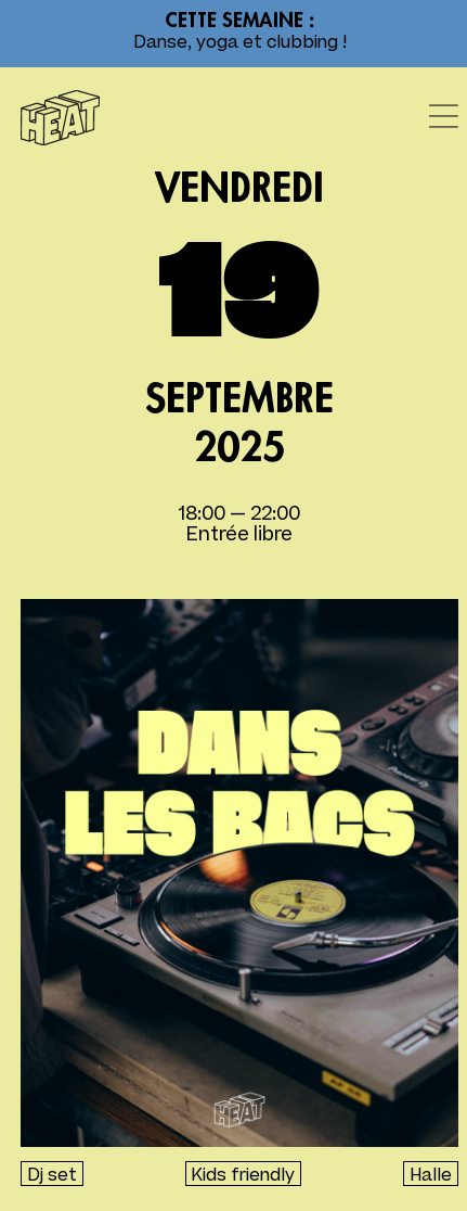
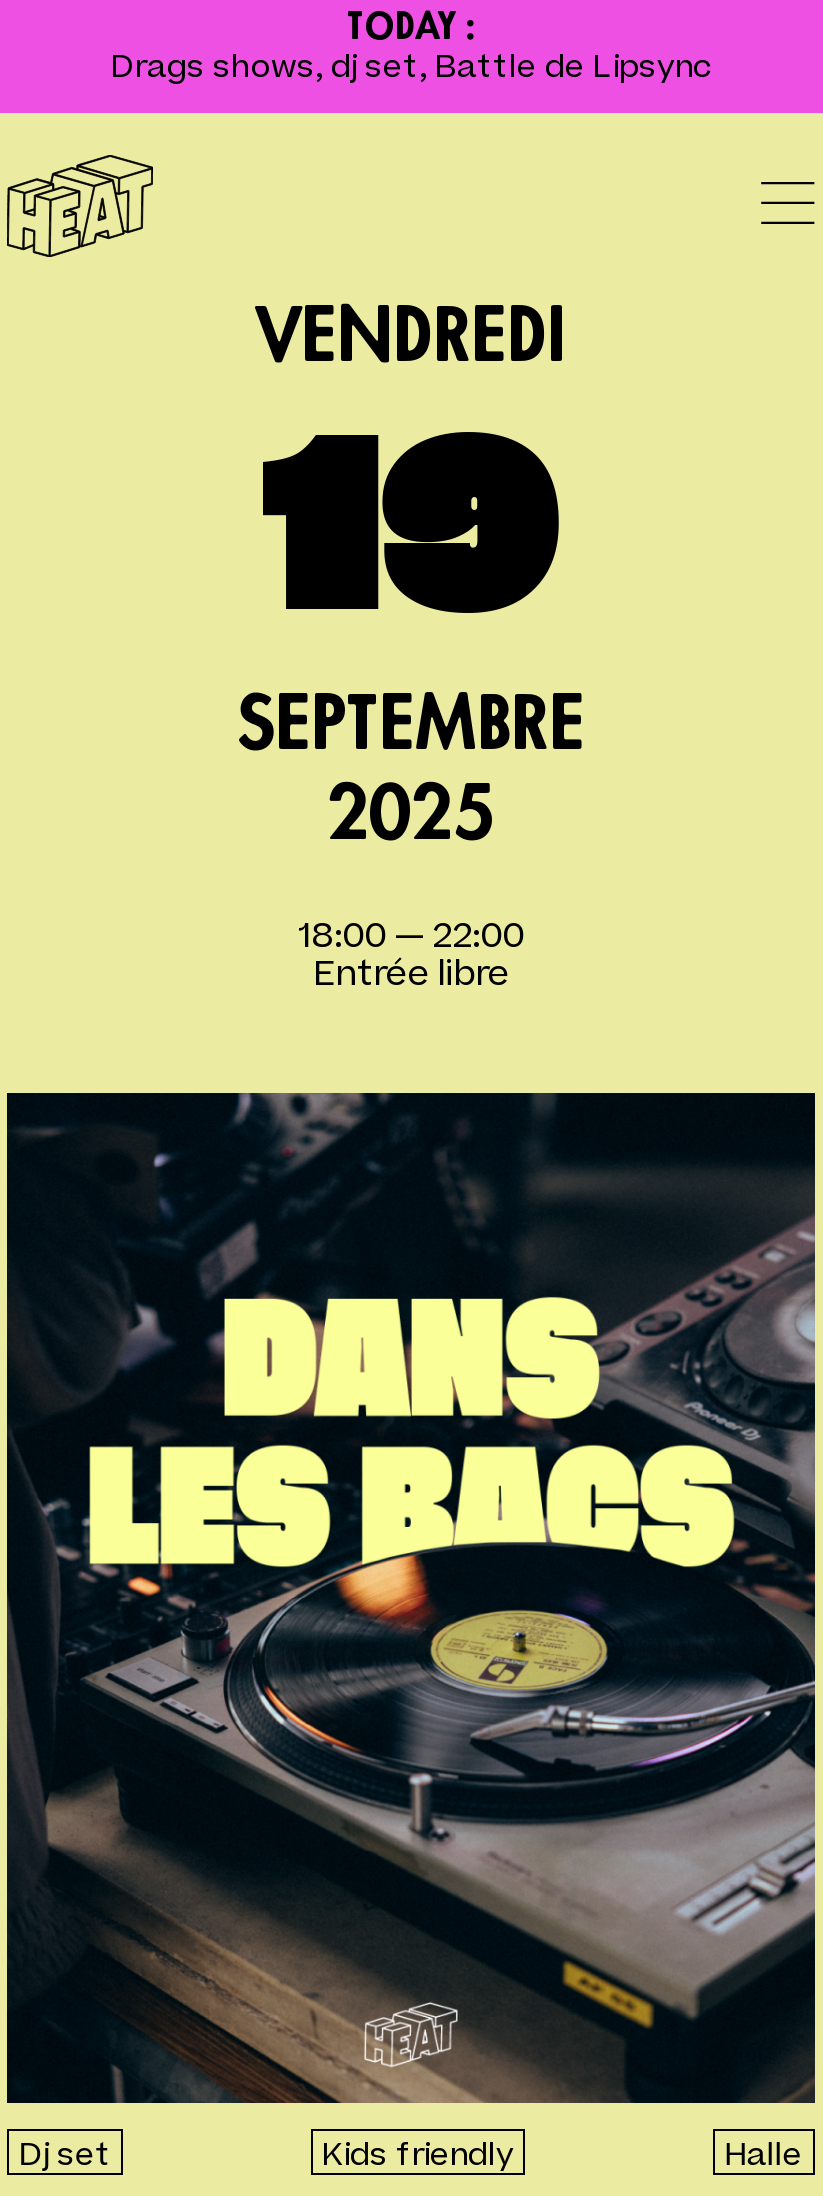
[133,11,346,55] CETTE SEMAINE : | Danse, yoga et clubbing ! -> [111,10,711,90] TODAY : | Drags shows, dj set, Battle de Lipsync

